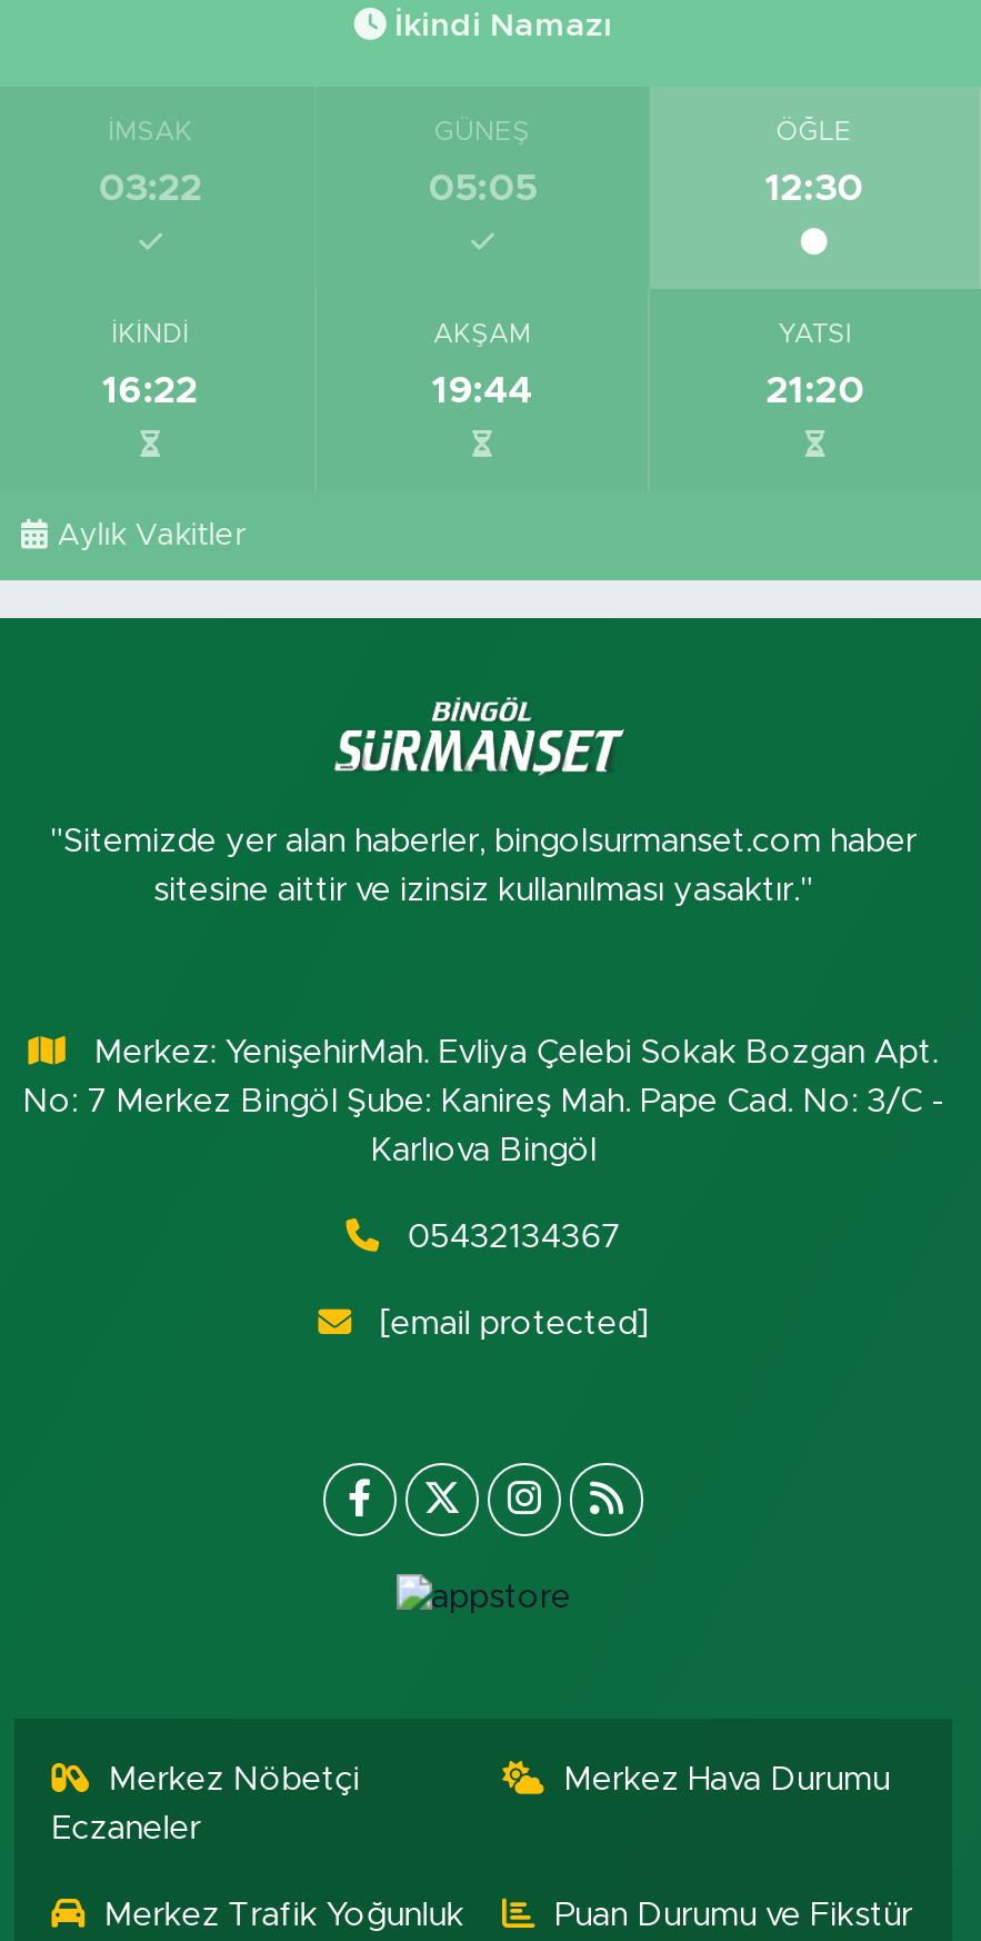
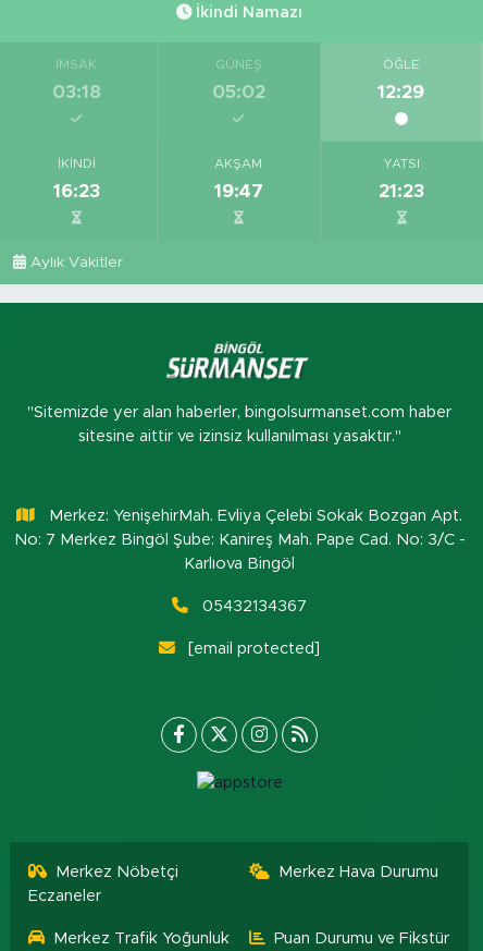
[98,169,203,206] 03:22 -> [52,83,101,101] 03:18
[428,169,537,206] 05:05 -> [212,83,265,101] 05:02
[765,169,863,206] 12:30 -> [378,83,425,101] 12:29
[103,371,198,409] 16:22 -> [53,182,100,200] 16:23
[432,371,532,409] 19:44 -> [214,182,263,200] 19:47
[766,371,864,409] 21:20 -> [379,182,425,200] 21:23

